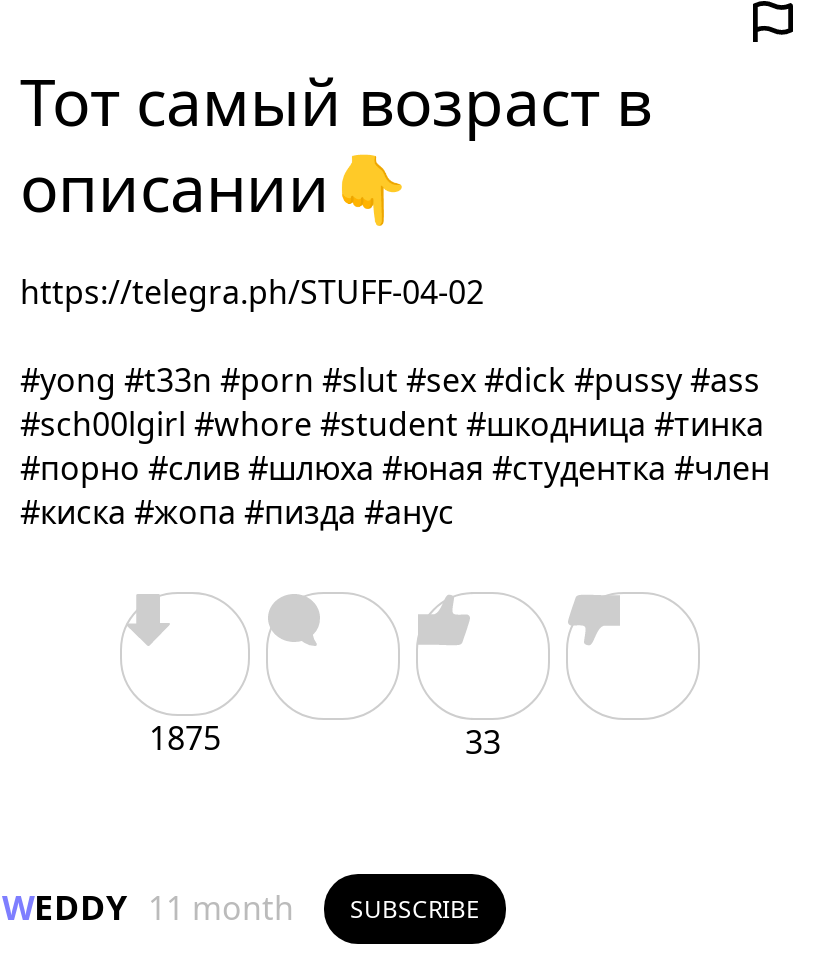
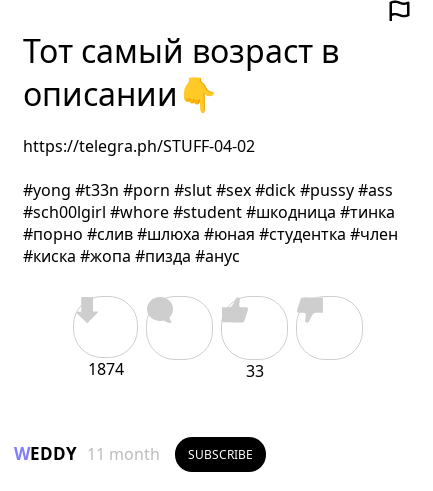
[149,717,221,761] 1875 -> [87,358,123,380] 1874

